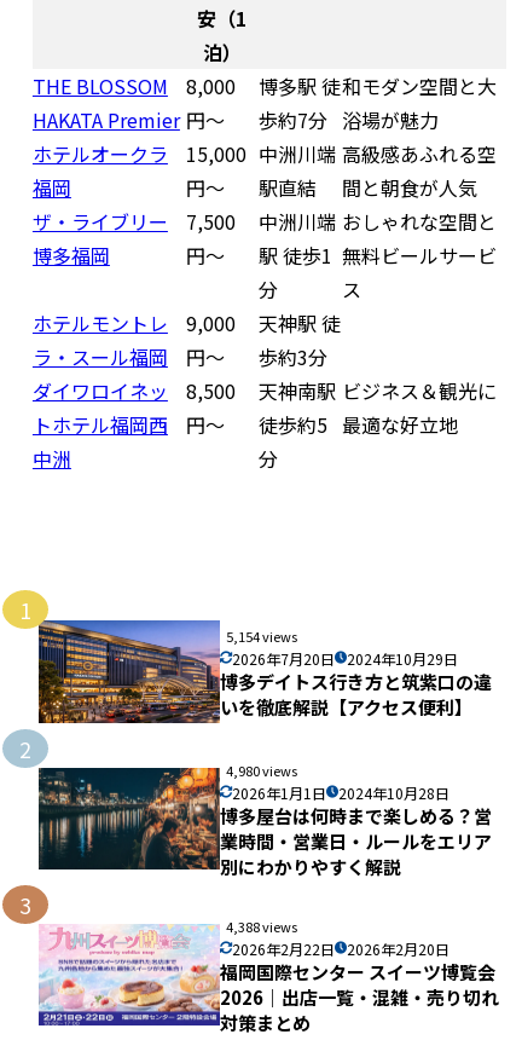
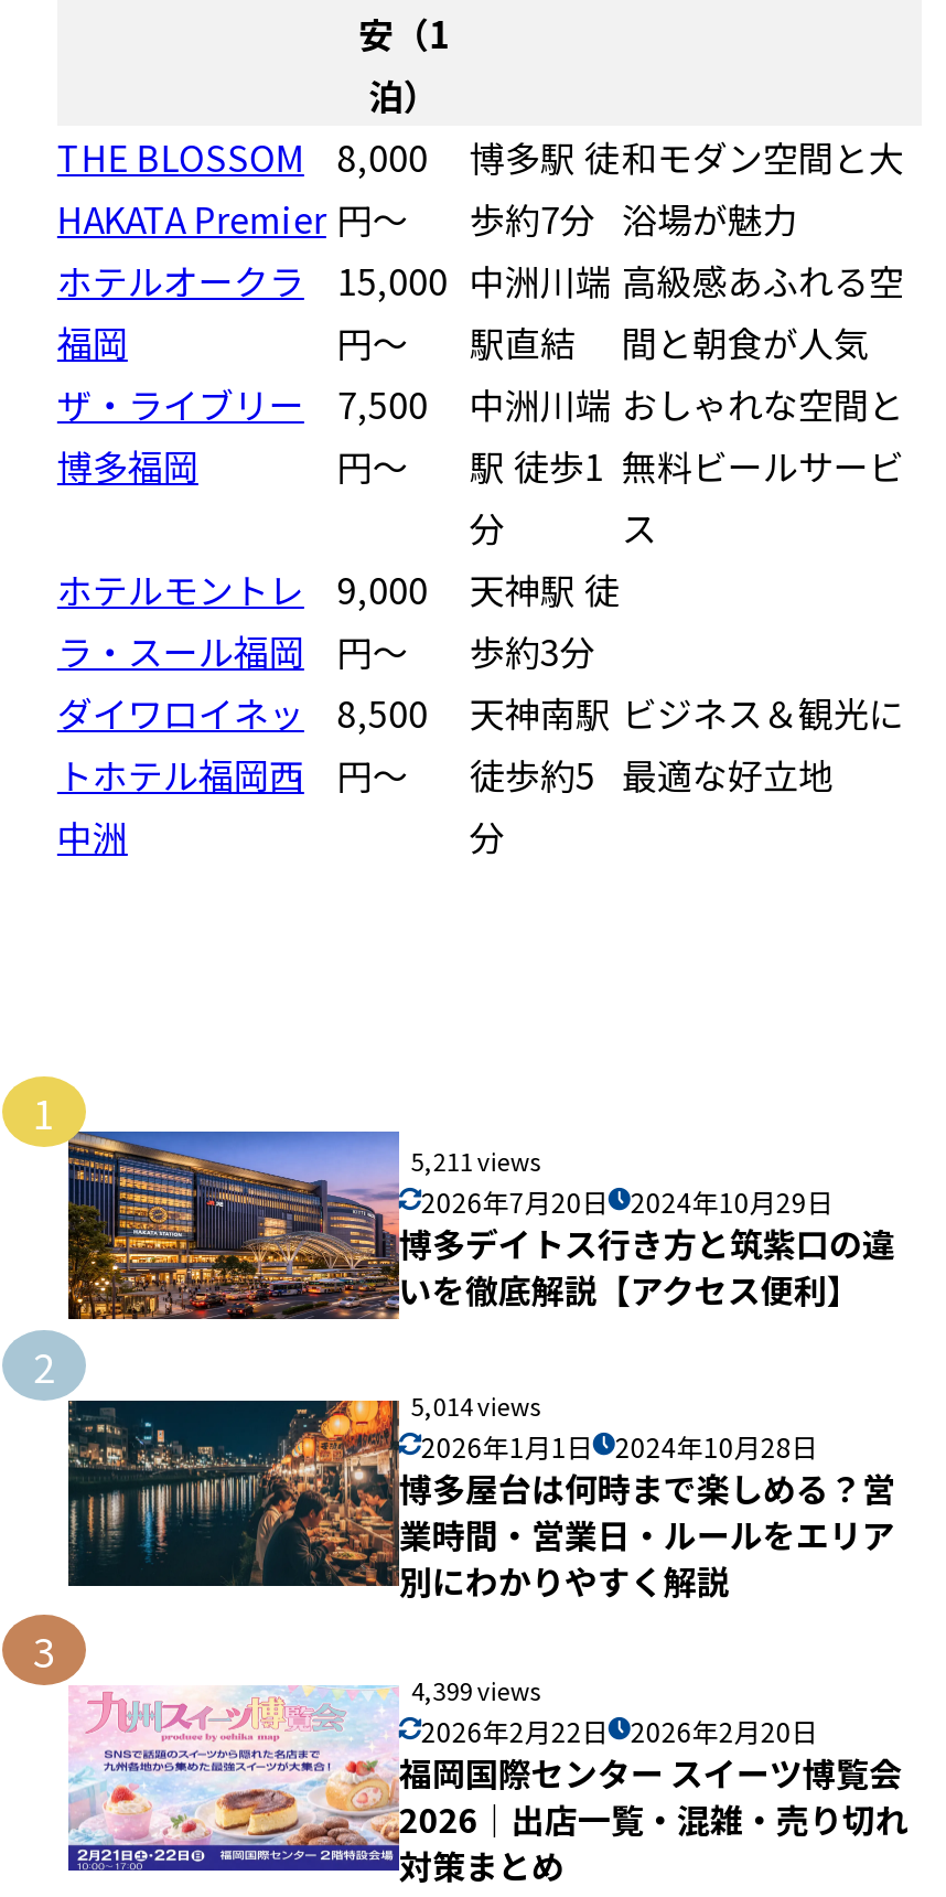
[226,626,298,645] 5,154 views -> [411,1142,541,1177] 5,211 views
[226,760,298,780] 4,980 views -> [411,1387,541,1422] 5,014 views
[226,916,298,936] 4,388 views -> [411,1672,541,1707] 4,399 views

